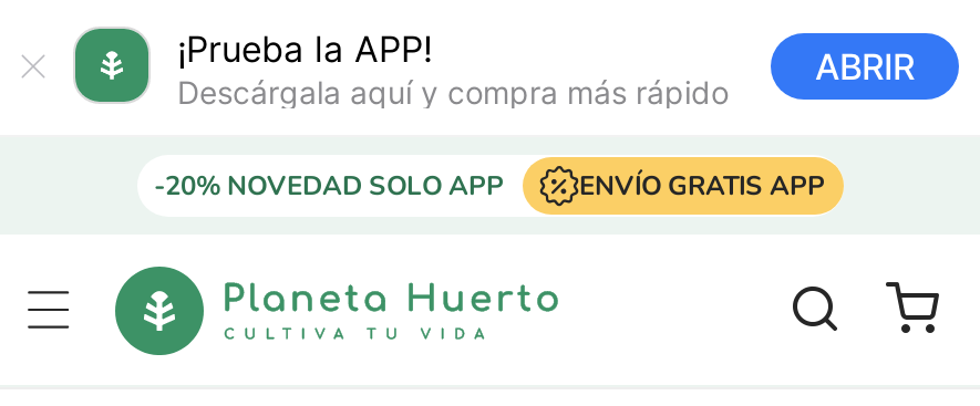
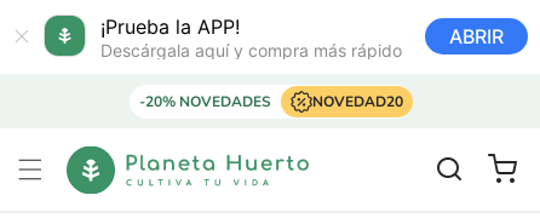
[154,168,825,204] -20% NOVEDAD SOLO APP | ENVÍO GRATIS APP -> [139,92,403,111] -20% NOVEDADES | NOVEDAD20

